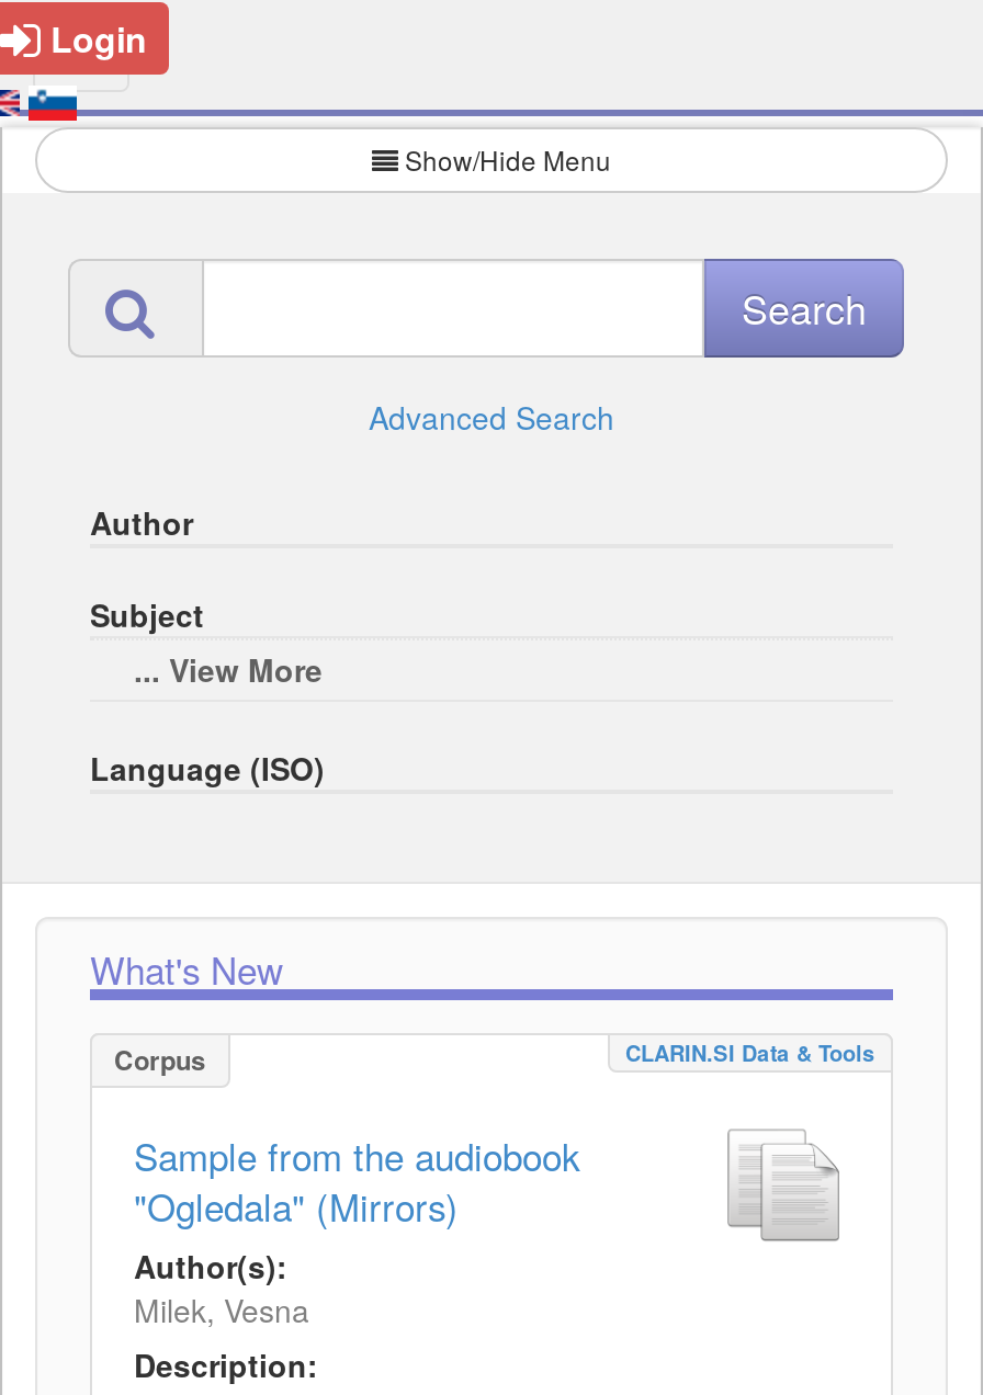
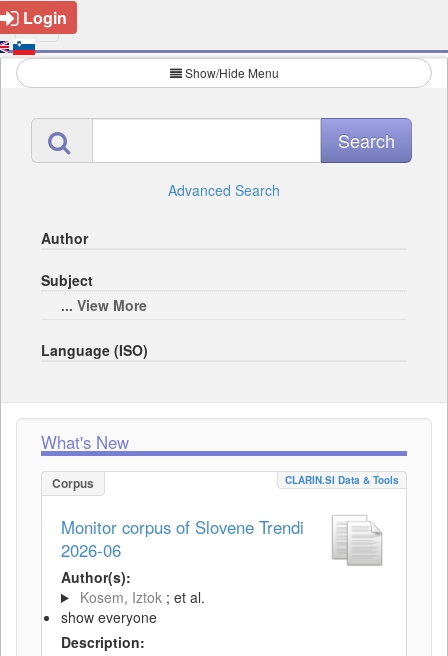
[134,1130,579,1233] Sample from the audiobook | "Ogledala" (Mirrors) -> [61,515,304,562] Monitor corpus of Slovene Trendi | 2026-06
[134,1288,309,1331] Milek, Vesna -> [61,587,205,627] Kosem, Iztok ; et al. | show everyone

